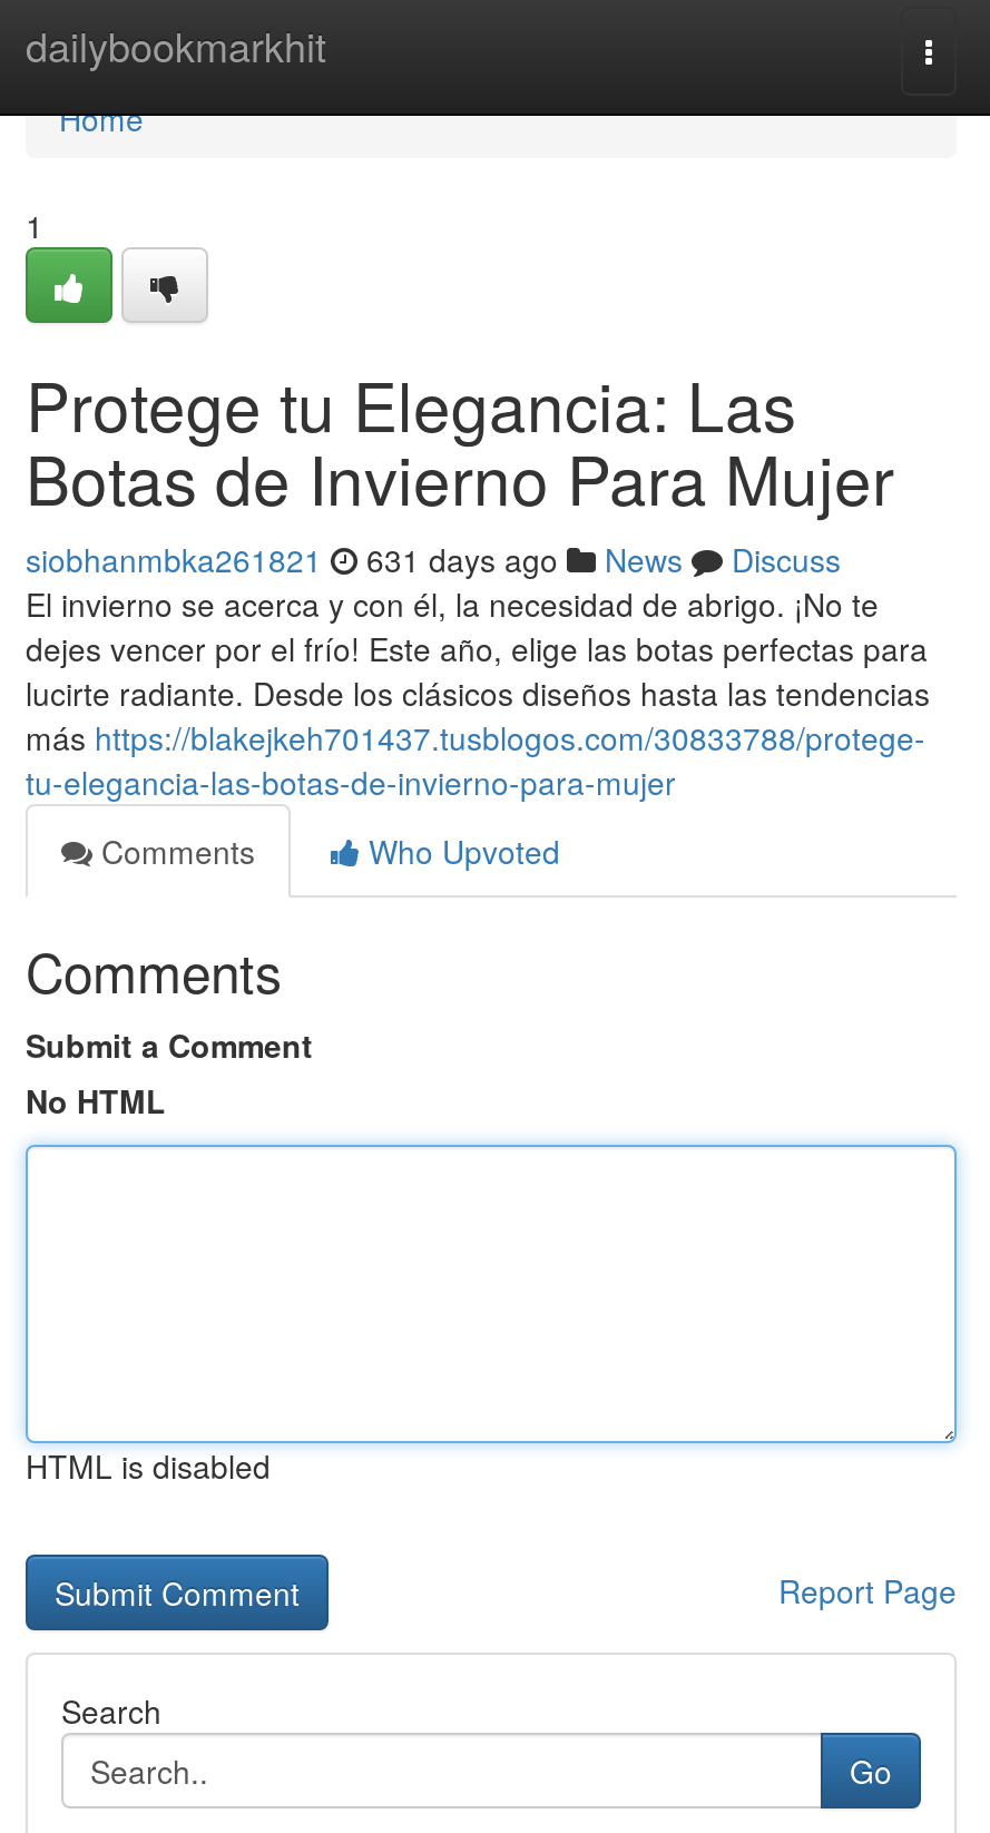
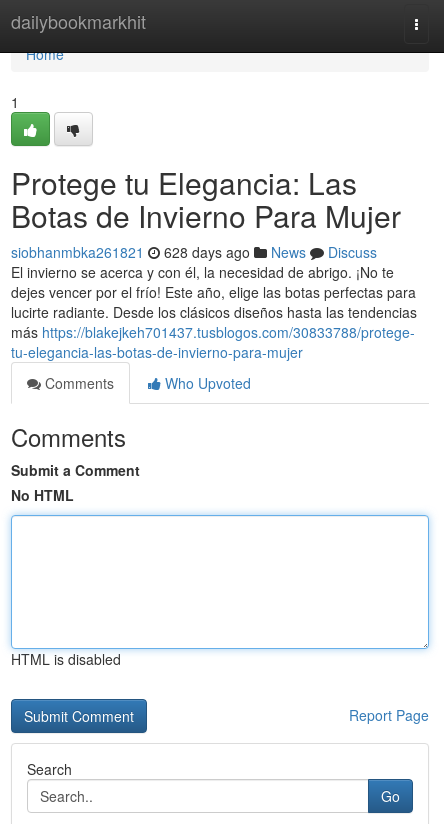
[26,537,841,581] siobhanmbka261821 631 days ago News Discuss -> [11,242,377,262] siobhanmbka261821 628 days ago News Discuss

